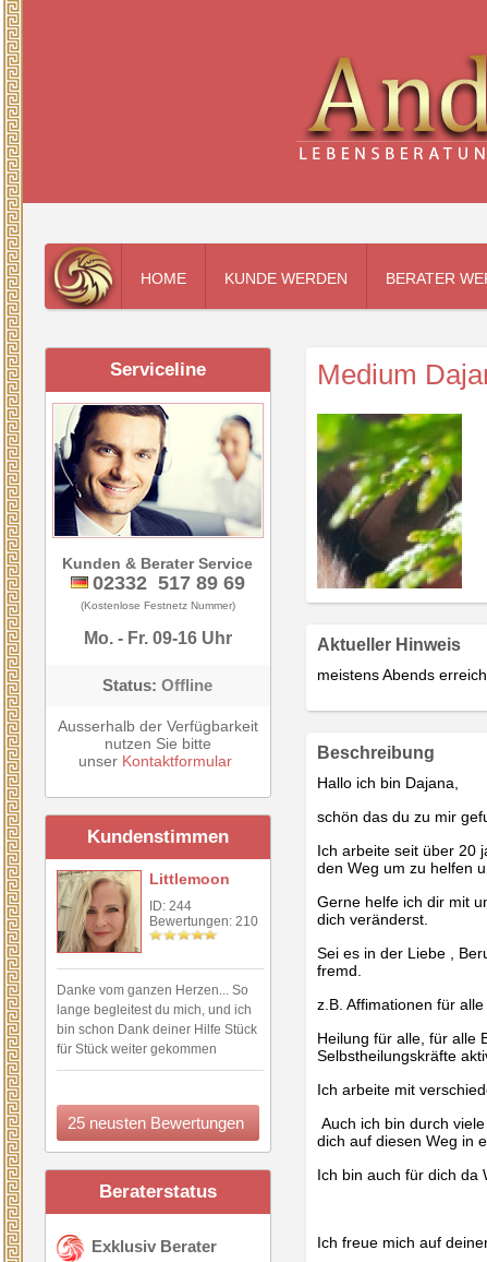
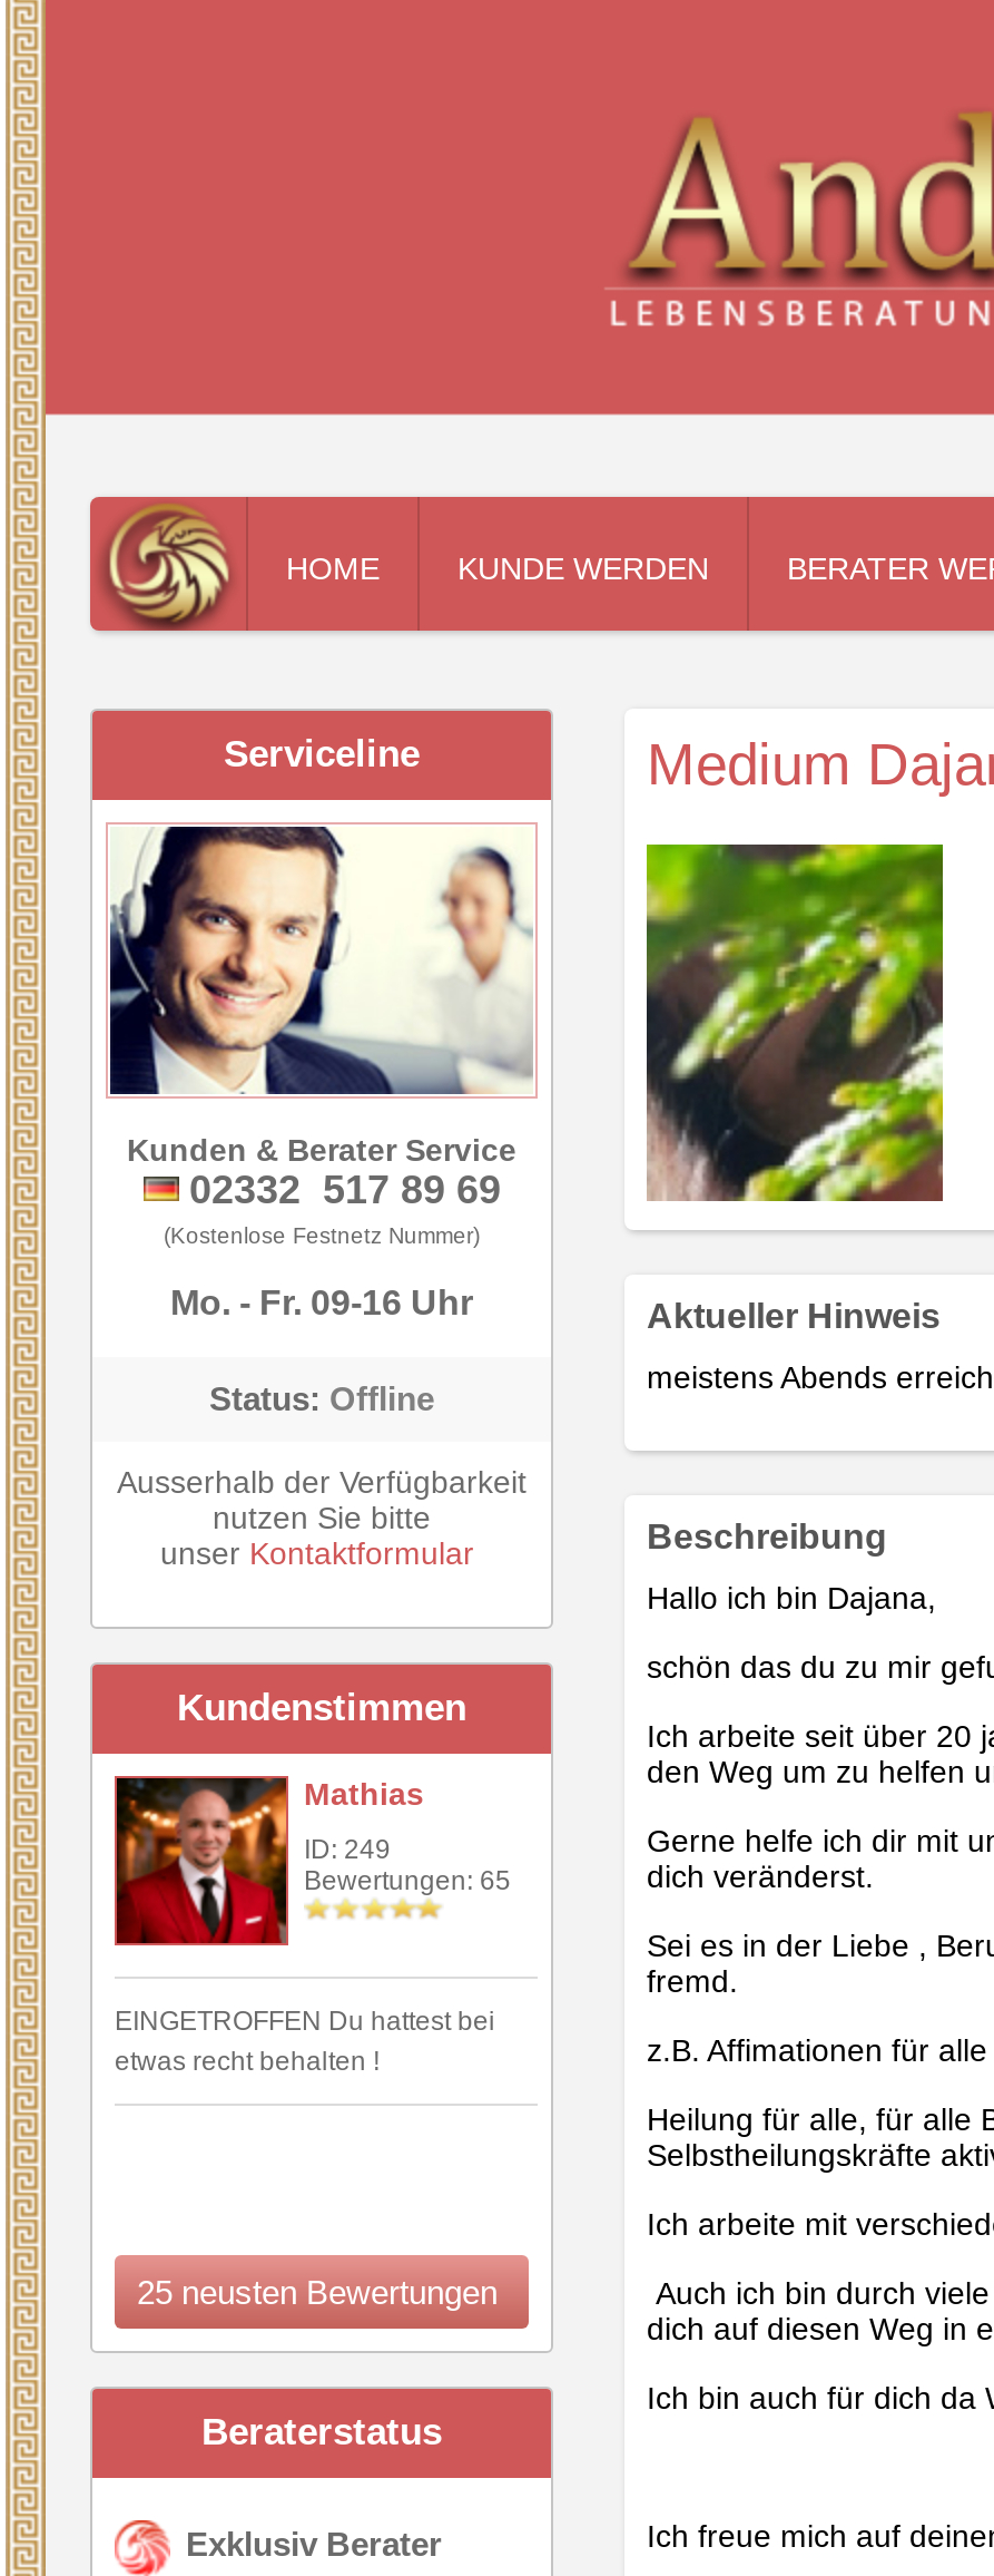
[57,870,230,953] [image] | Littlemoon -> [115,1776,424,1945] [image] | Mathias
[149,898,258,929] ID: 244 | Bewertungen: 210 -> [304,1834,511,1896] ID: 249 | Bewertungen: 65
[57,983,257,1057] Danke vom ganzen Herzen... So | lange begleitest du mich, und ich | bin schon Dank deiner Hilfe Stück | für Stück weiter gekommen -> [115,2006,495,2077] EINGETROFFEN Du hattest bei | etwas recht behalten !

